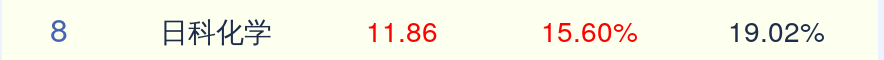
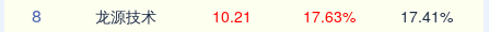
[160,11,824,51] 日科化学 | 11.86 | 15.60% | 19.02% -> [95,6,452,27] 龙源技术 | 10.21 | 17.63% | 17.41%

